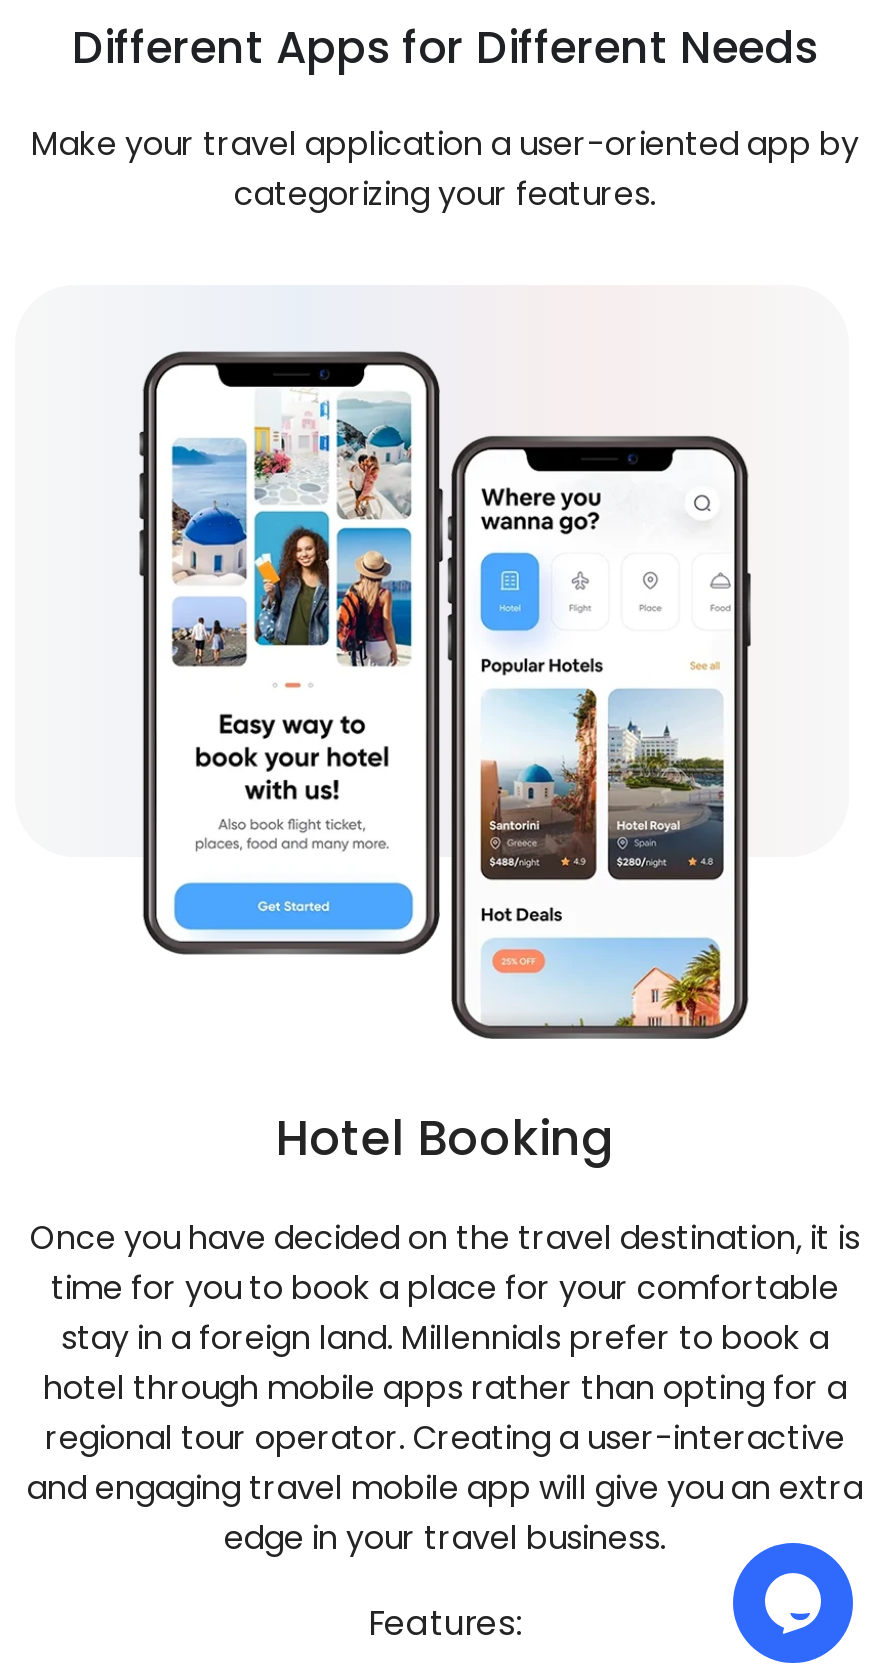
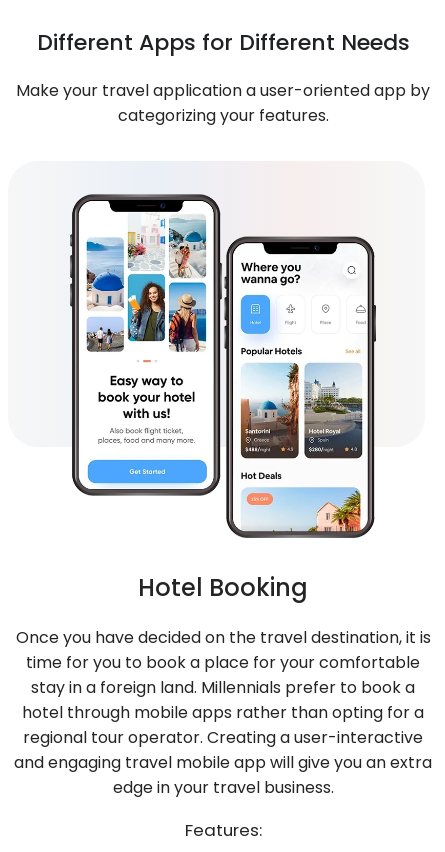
[731,1541,855,1665] [image] -> none

